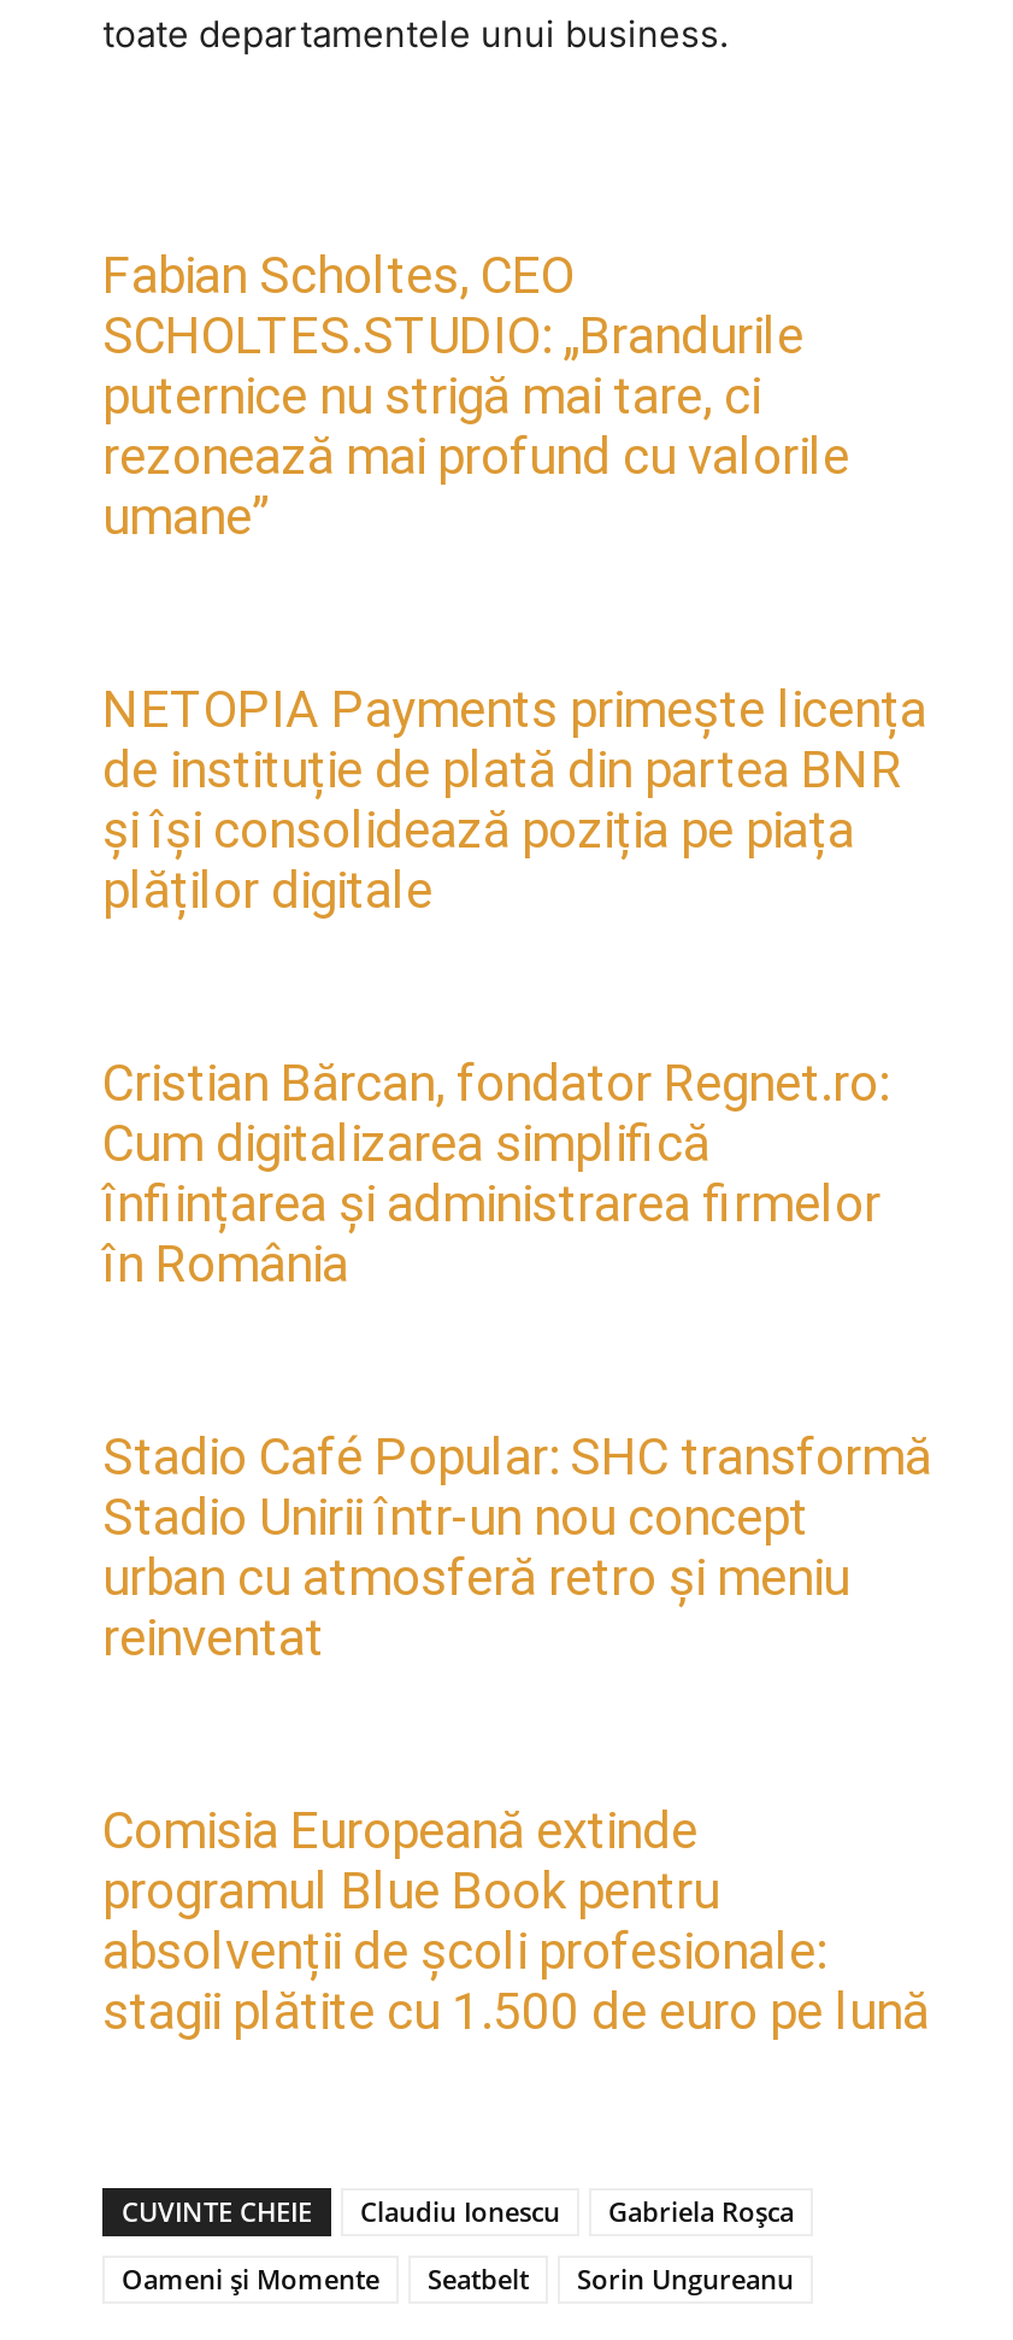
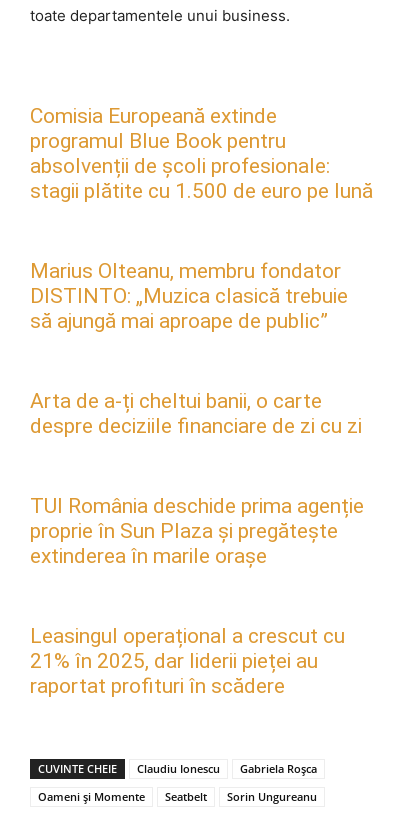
[102,247,931,1667] Fabian Scholtes, CEO | SCHOLTES.STUDIO: „Brandurile | puternice nu strigă mai tare, ci | rezonează mai profund cu valorile | umane” | NETOPIA Payments primește licența | de instituție de plată din partea BNR | și își consolidează poziția pe piața | plăților digitale | Cristian Bărcan, fondator Regnet.ro: | Cum digitalizarea simplifică | înființarea și administrarea firmelor | în România | Stadio Café Popular: SHC transformă | Stadio Unirii într-un nou concept | urban cu atmosferă retro și meniu | reinventat -> none
moved [102,1802,929,2041] -> [30,104,373,203]: Comisia Europeană extinde | programul Blue Book pentru | absolvenții de școli profesionale: | stagii plătite cu 1.500 de euro pe lună
none -> [30,259,364,698] Marius Olteanu, membru fondator | DISTINTO: „Muzica clasică trebuie | să ajungă mai aproape de public” | Arta de a-ți cheltui banii, o carte | despre deciziile financiare de zi cu zi | TUI România deschide prima agenție | proprie în Sun Plaza și pregătește | extinderea în marile orașe | Leasingul operațional a crescut cu | 21% în 2025, dar liderii pieței au | raportat profituri în scădere

